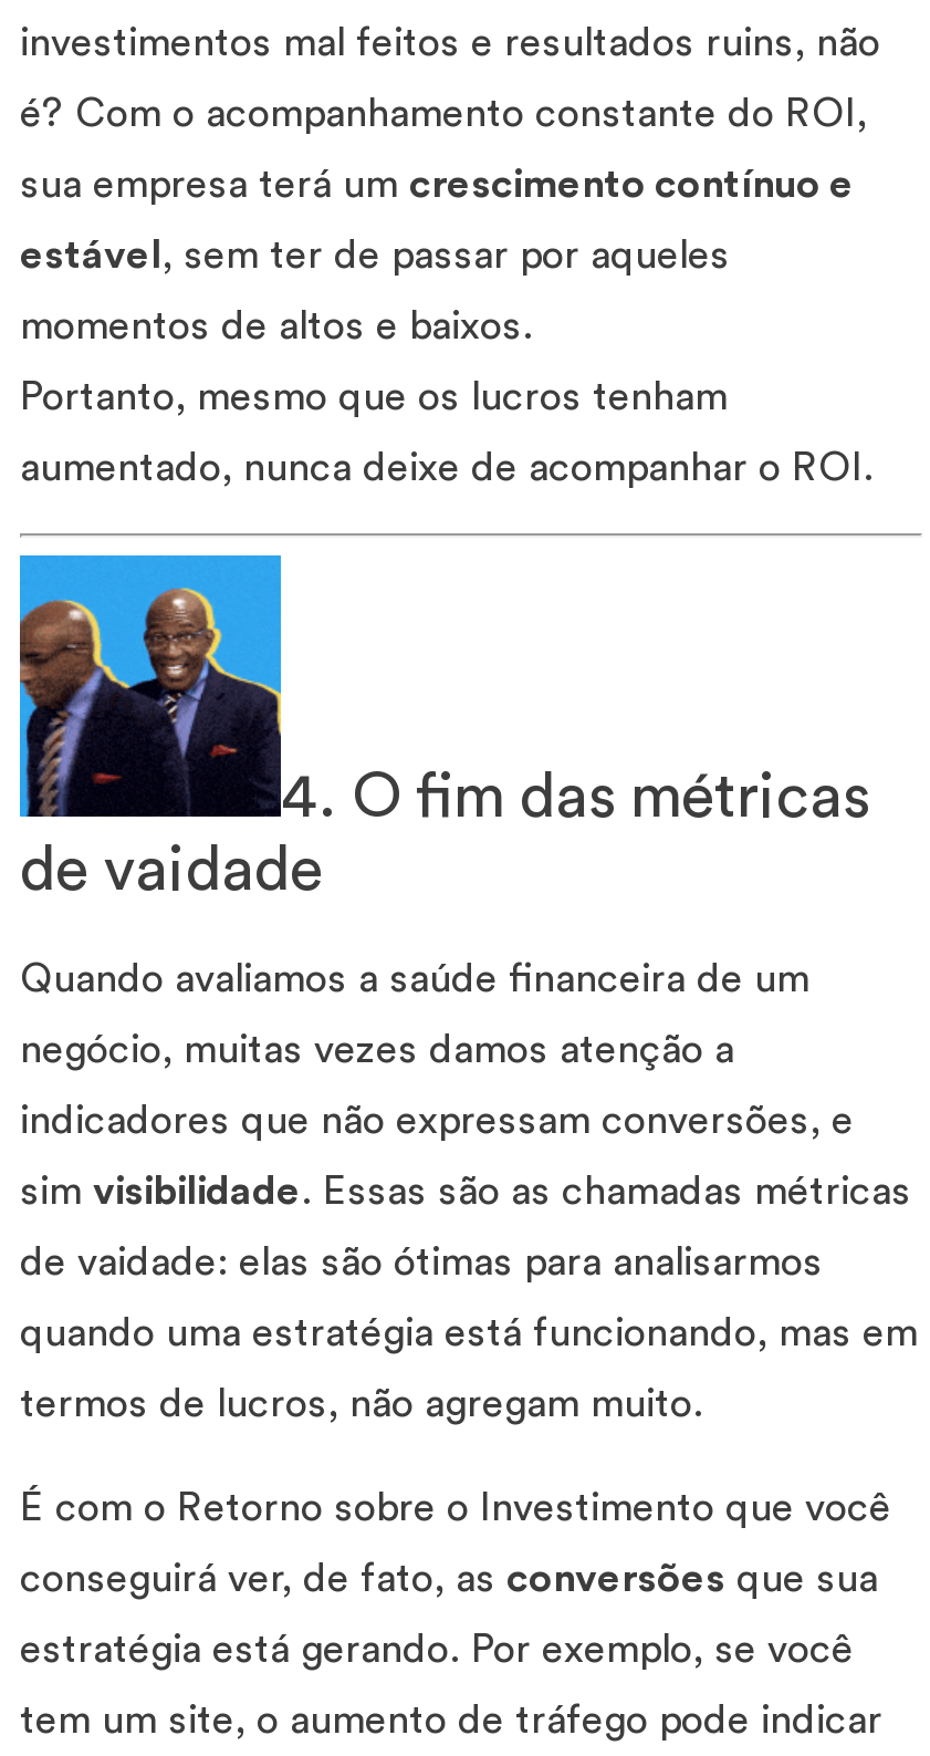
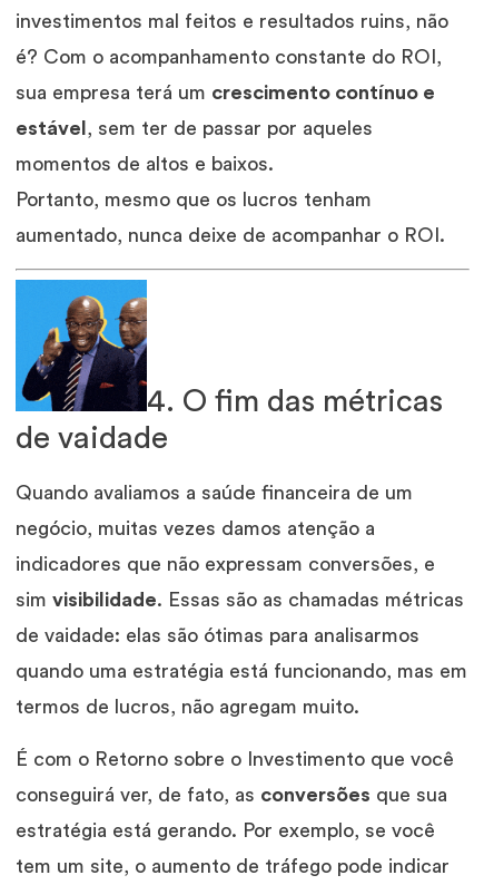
[18,586,283,819] [image] -> [14,294,148,412] [image]

